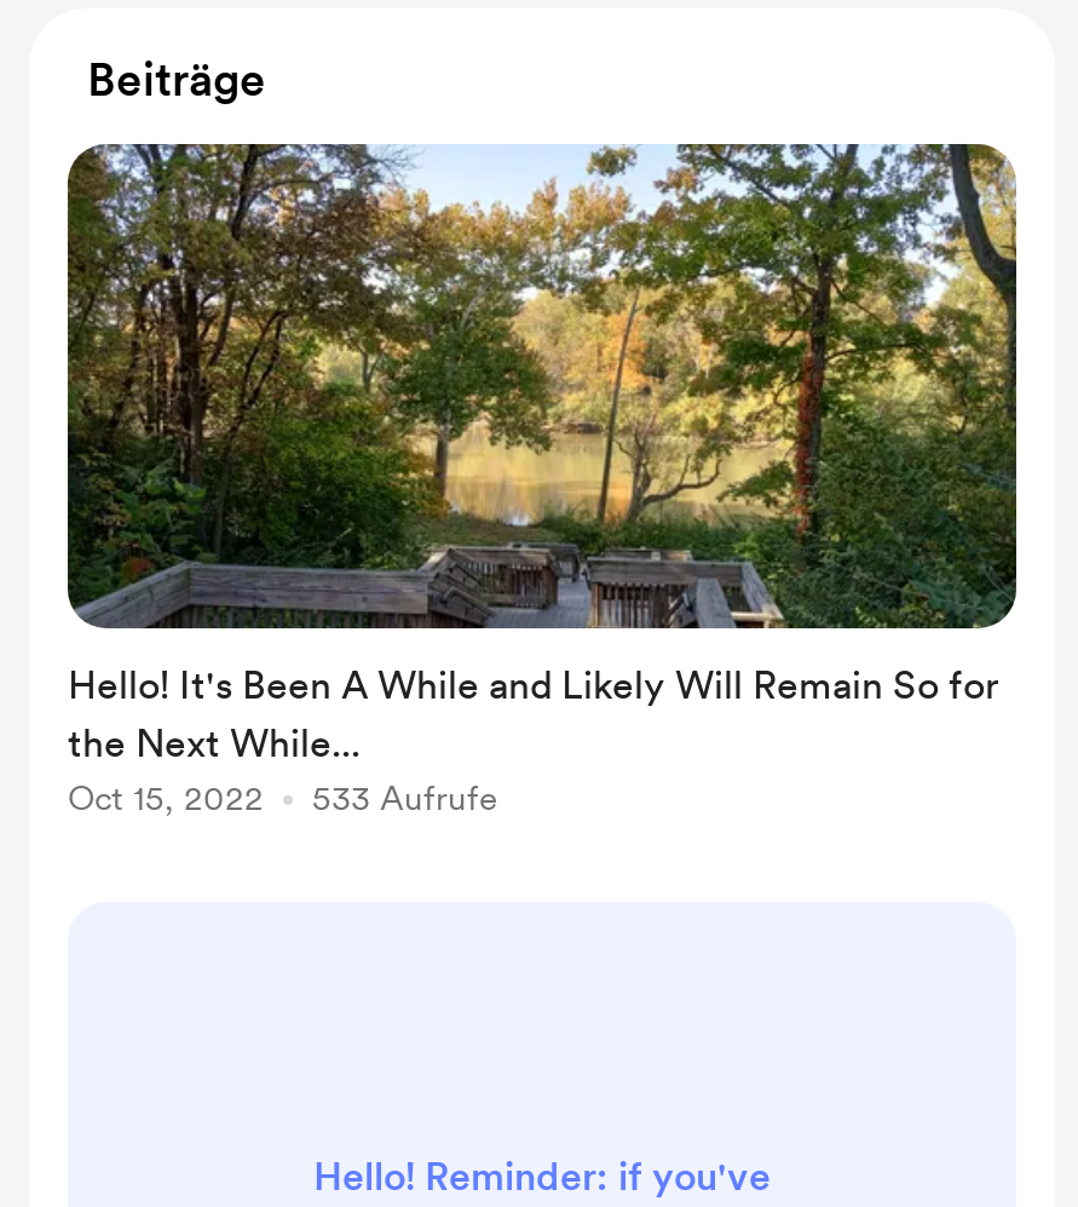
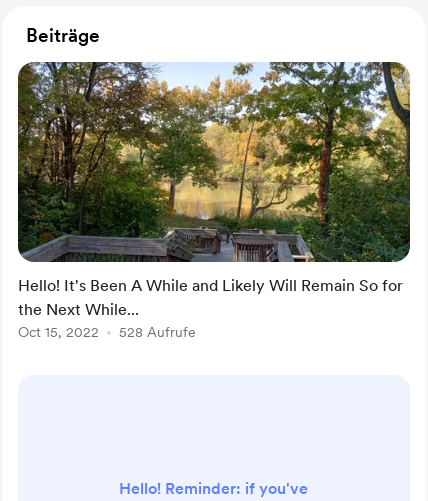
[68,778,498,817] Oct 15, 2022 533 Aufrufe -> [18,324,196,340] Oct 15, 2022 528 Aufrufe

